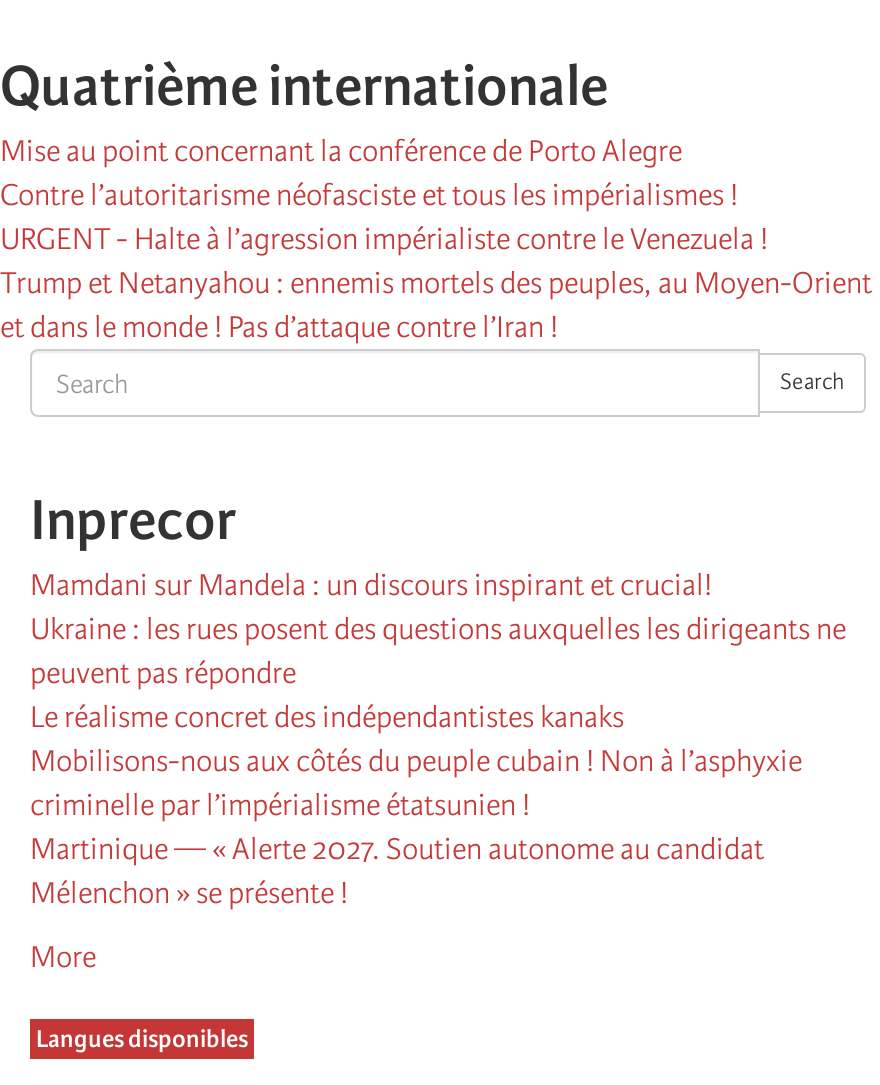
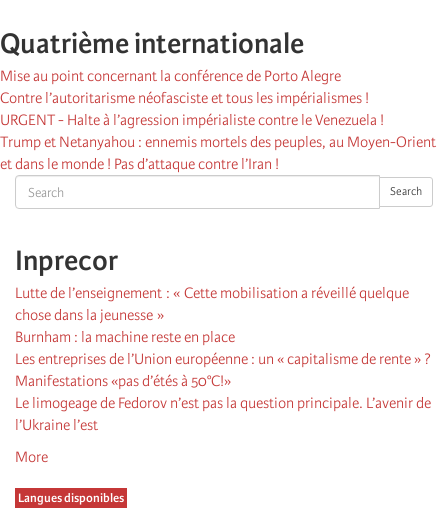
[30,567,846,911] Mamdani sur Mandela : un discours inspirant et crucial! | Ukraine : les rues posent des questions auxquelles les dirigeants ne | peuvent pas répondre | Le réalisme concret des indépendantistes kanaks | Mobilisons-nous aux côtés du peuple cubain ! Non à l’asphyxie | criminelle par l’impérialisme étatsunien ! | Martinique — « Alerte 2027. Soutien autonome au candidat | Mélenchon » se présente ! -> [15,284,431,434] Lutte de l’enseignement : « Cette mobilisation a réveillé quelque | chose dans la jeunesse » | Burnham : la machine reste en place | Les entreprises de l’Union européenne : un « capitalisme de rente » ? | Manifestations «pas d’étés à 50°C!» | Le limogeage de Fedorov n’est pas la question principale. L’avenir de | l’Ukraine l’est

